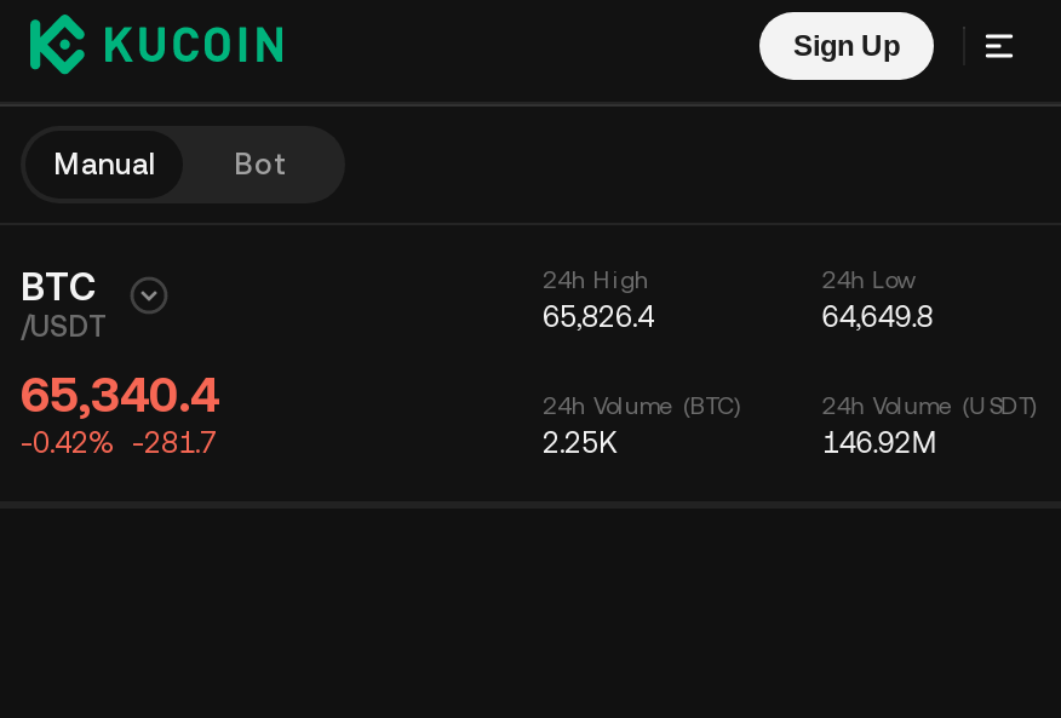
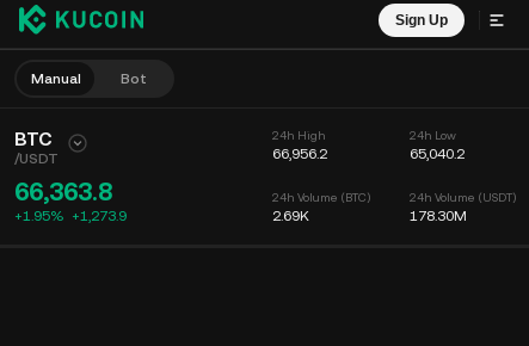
[543,300,654,334] 65,826.4 -> [272,146,327,162] 66,956.2
[822,300,933,334] 64,649.8 -> [409,146,464,162] 65,040.2
[21,366,219,460] 65,340.4 | -0.42% -281.7 -> [14,178,127,224] 66,363.8 | +1.95% +1,273.9
[543,426,618,460] 2.25K -> [272,208,309,224] 2.69K
[822,426,938,460] 146.92M -> [409,208,467,224] 178.30M

